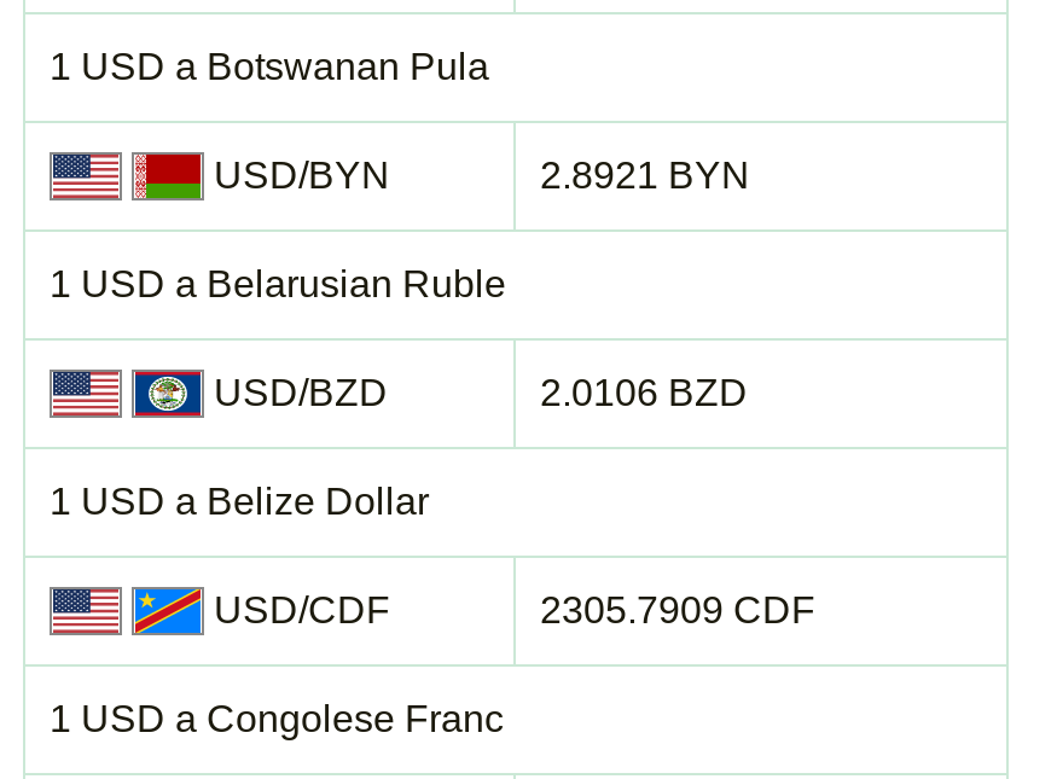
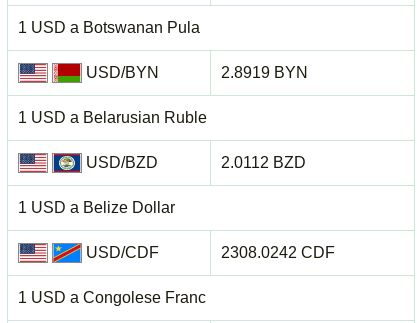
[540,155,750,196] 2.8921 BYN -> [221,64,308,81] 2.8919 BYN
[540,372,748,413] 2.0106 BZD -> [221,154,306,171] 2.0112 BZD
[540,589,815,630] 2305.7909 CDF -> [221,244,335,261] 2308.0242 CDF

